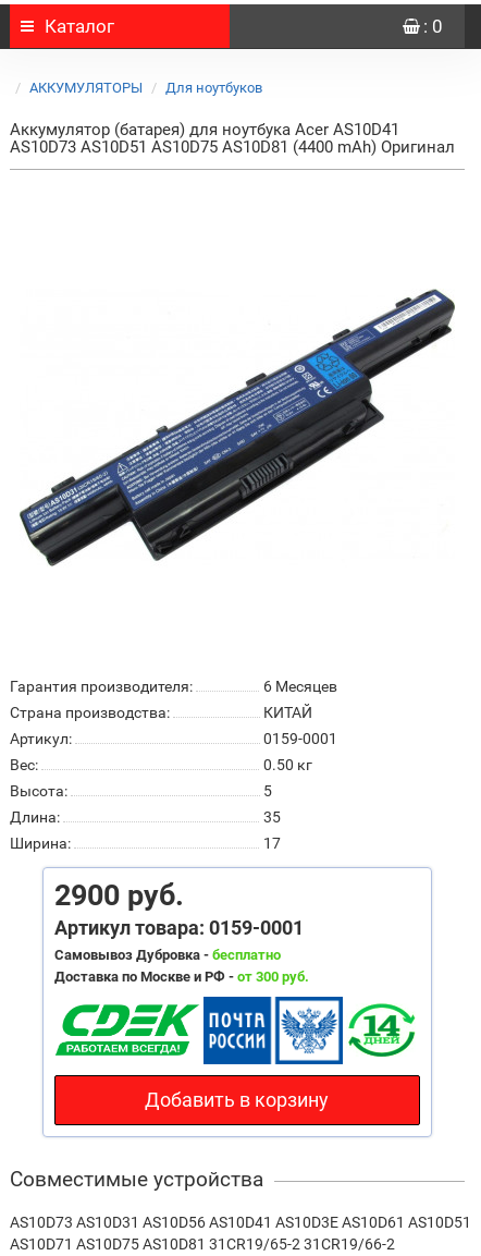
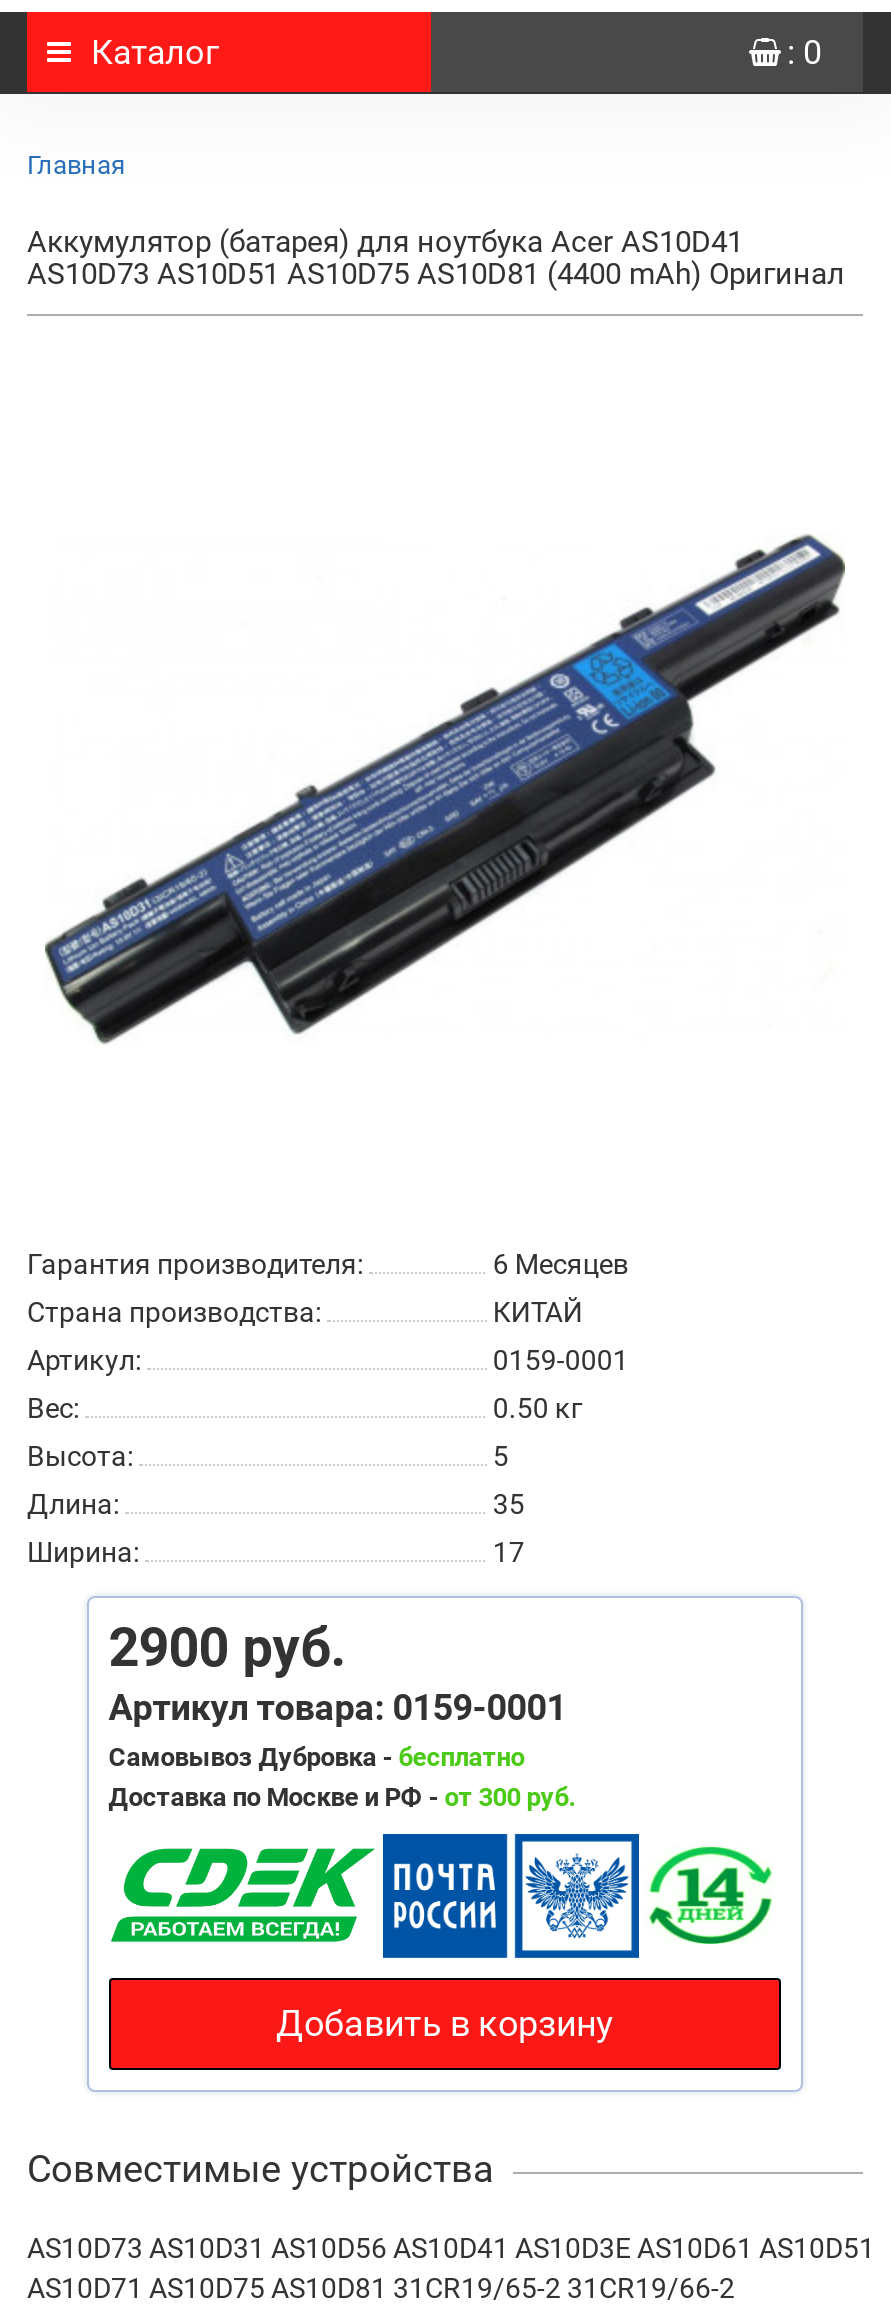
[29,80,262,96] АККУМУЛЯТОРЫ | Для ноутбуков -> [27,150,125,180] Главная

